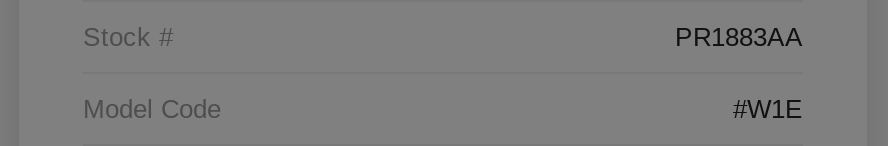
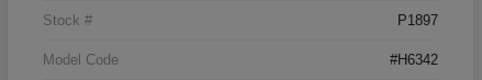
[675,21,803,51] PR1883AA -> [397,12,438,28] P1897
[733,93,803,123] #W1E -> [390,51,438,68] #H6342

